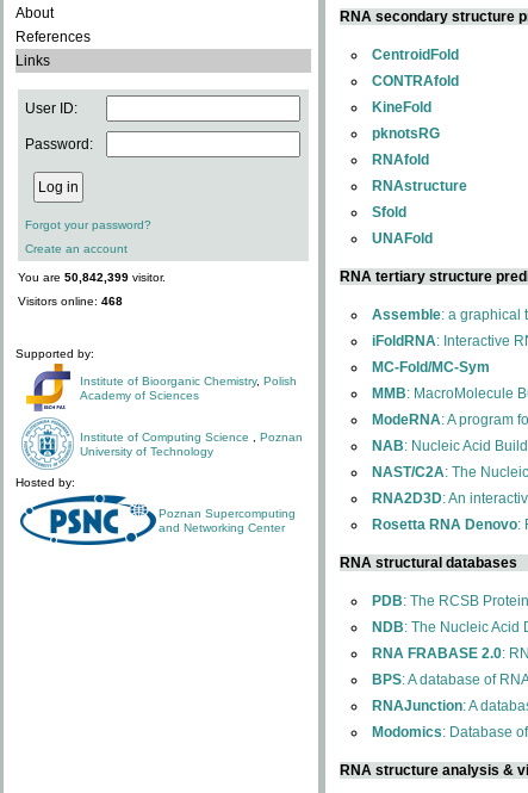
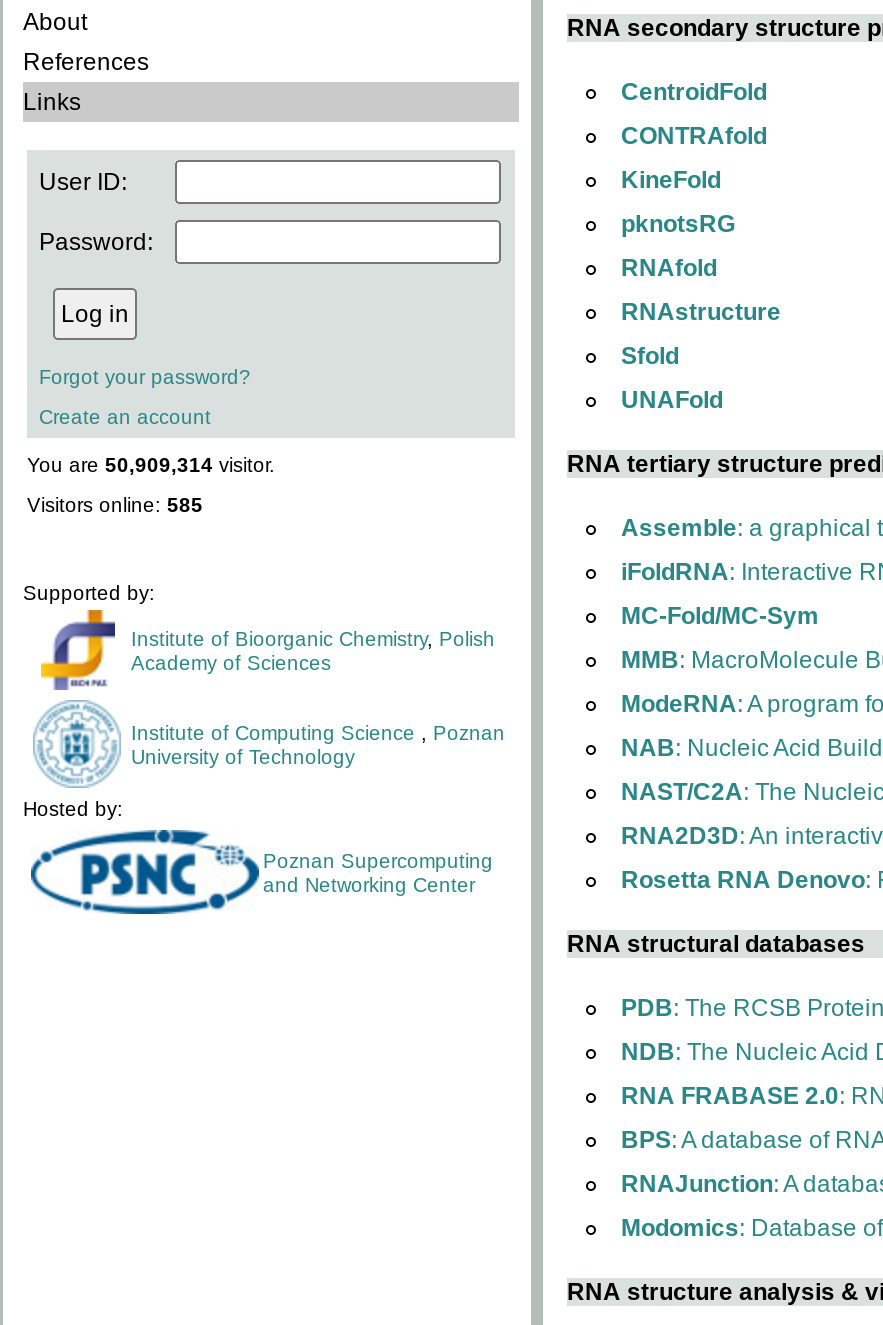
[18,271,166,284] You are 50,842,399 visitor. -> [27,454,275,476] You are 50,909,314 visitor.
[18,295,123,308] Visitors online: 468 -> [27,494,203,516] Visitors online: 585

